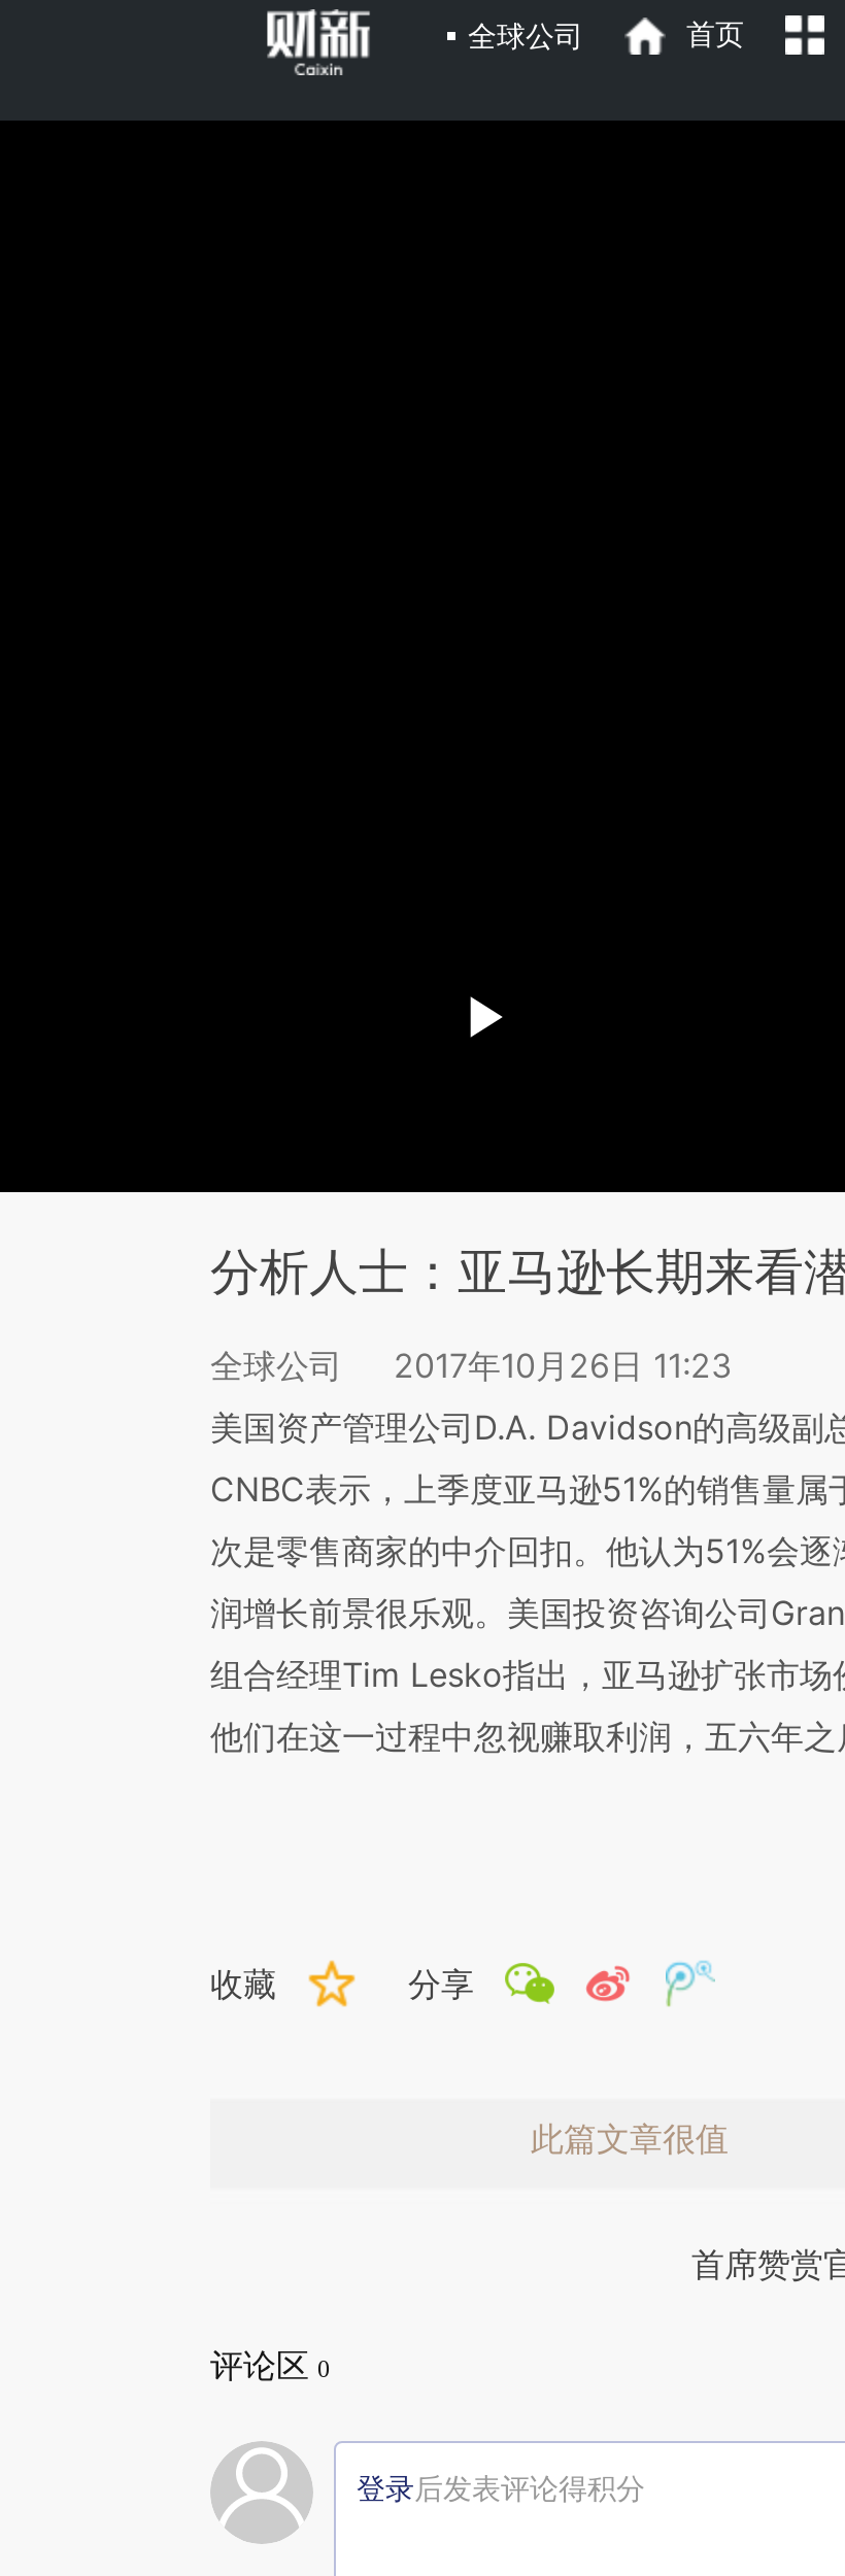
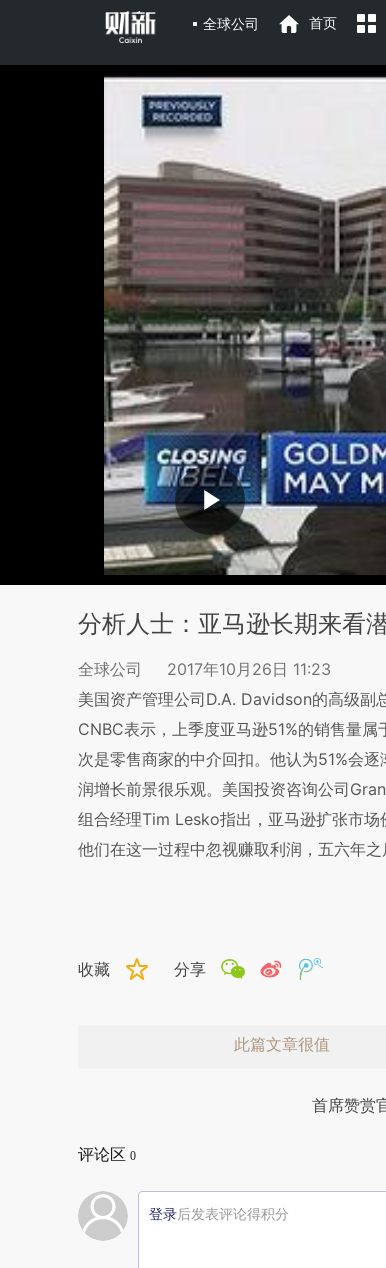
none -> [103,76,383,576] [image]

